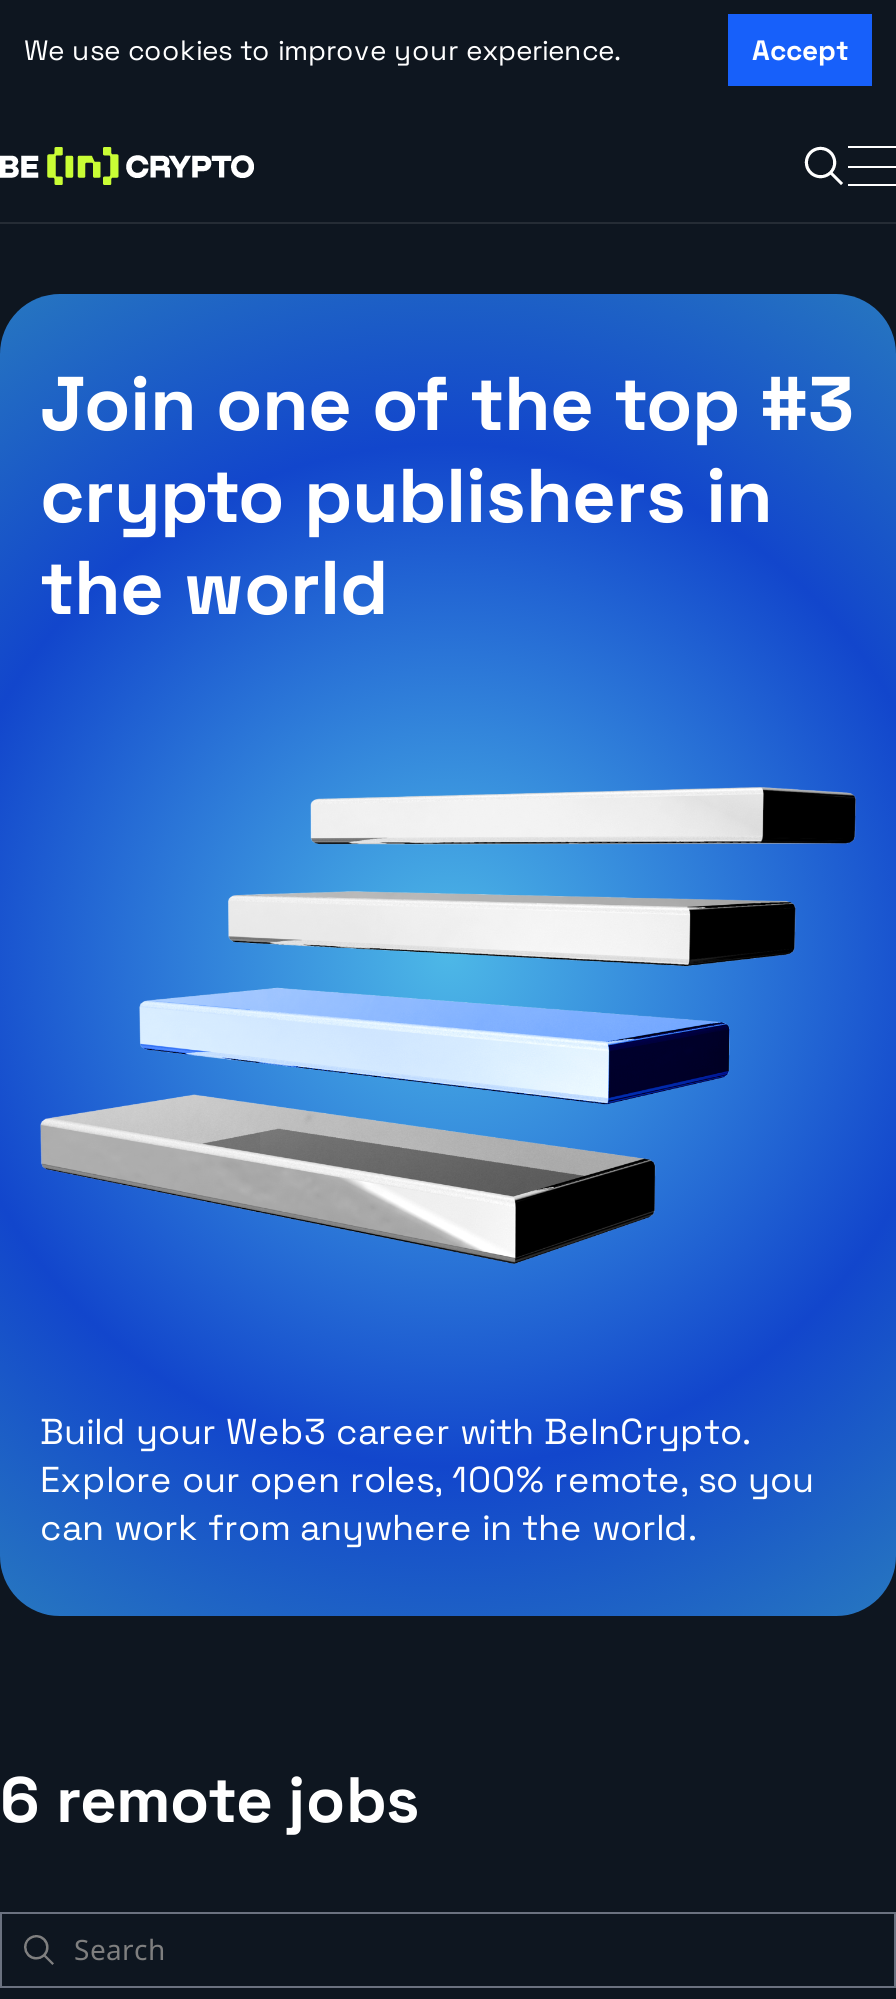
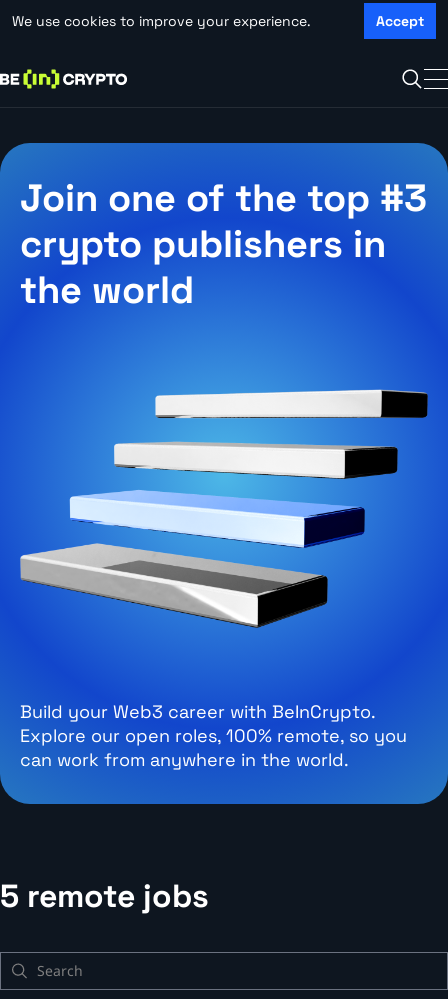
[0,1760,420,1840] 6 remote jobs -> [0,876,209,916] 5 remote jobs

